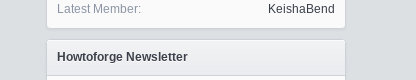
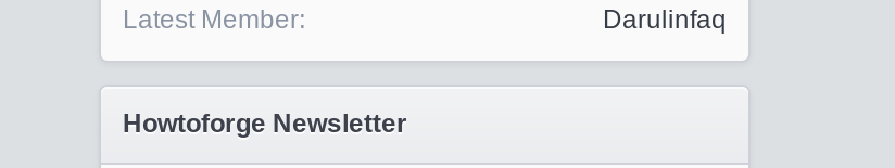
[268,2,335,16] KeishaBend -> [603,4,727,35] Darulinfaq

